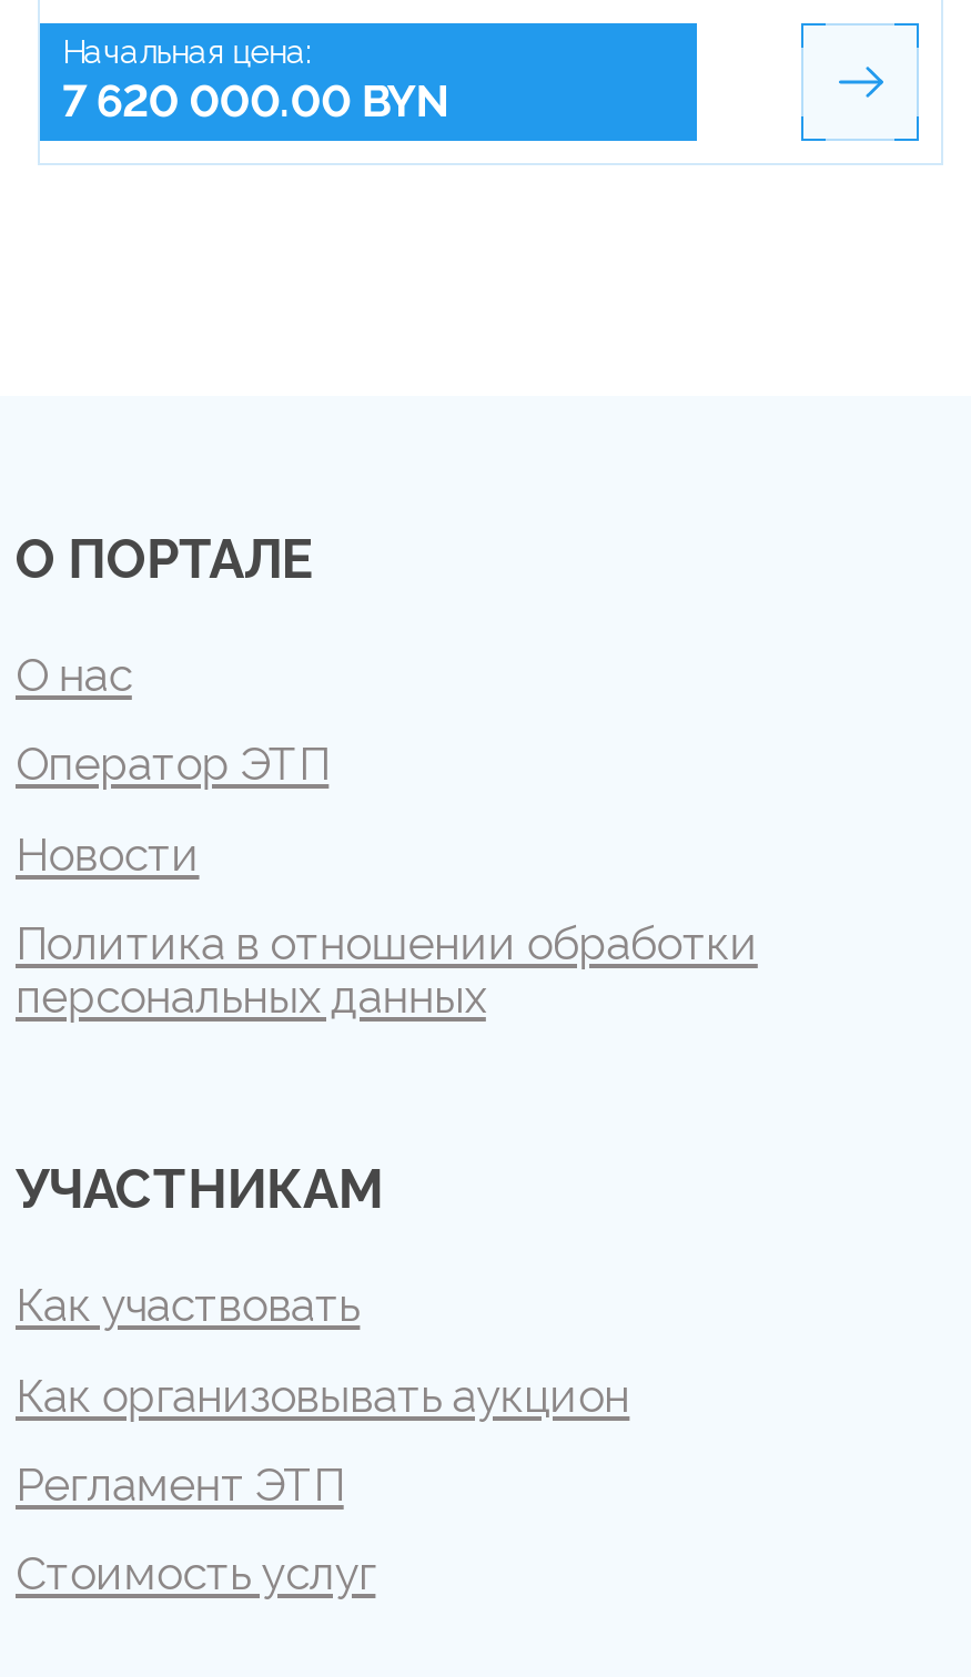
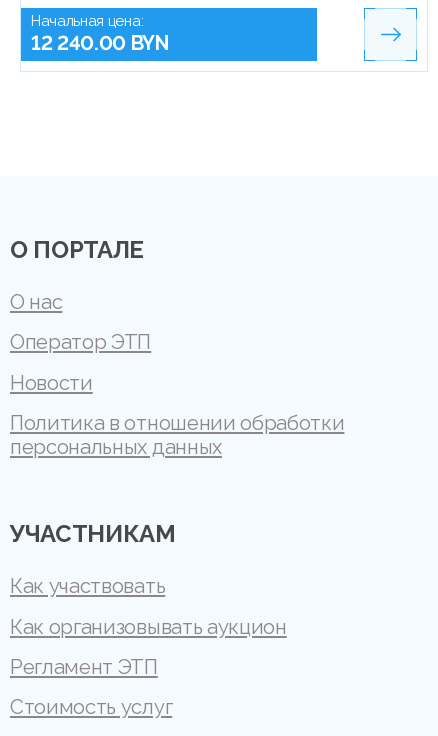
[62,75,446,128] 7 620 000.00 BYN -> [31,31,169,55] 12 240.00 BYN

